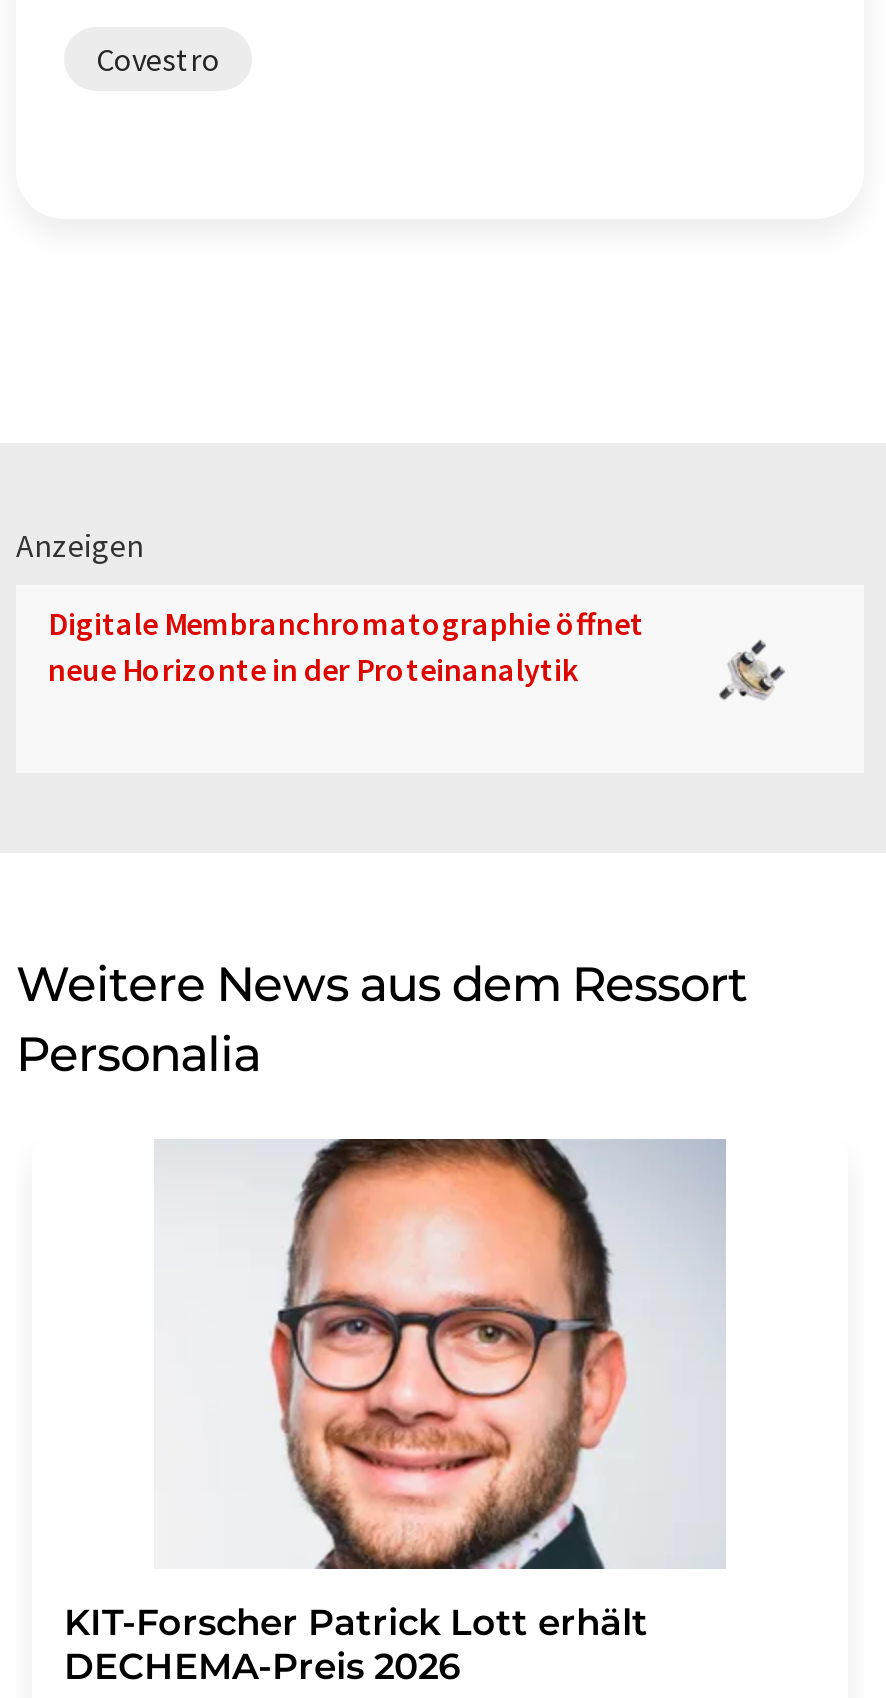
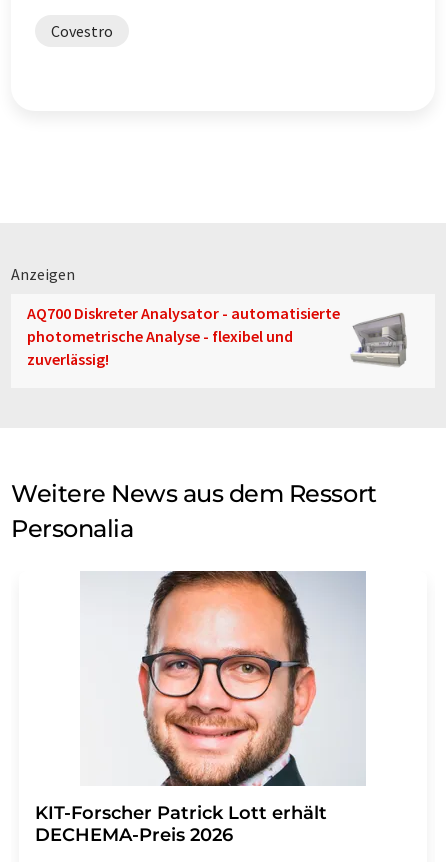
[48,603,806,729] [image] | Digitale Membranchromatographie öffnet | neue Horizonte in der Proteinanalytik -> [27,303,407,369] [image] | AQ700 Diskreter Analysator - automatisierte | photometrische Analyse - flexibel und | zuverlässig!

